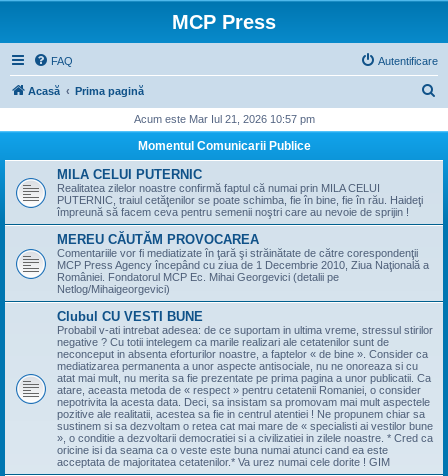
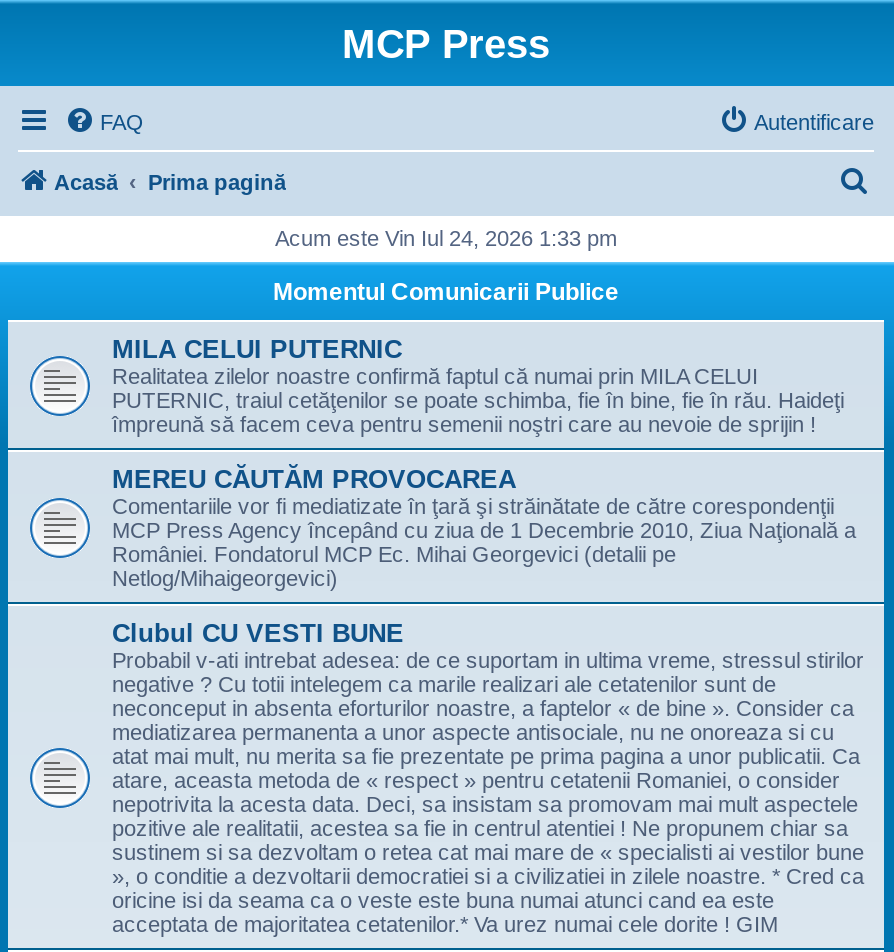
[133,113,314,125] Acum este Mar Iul 21, 2026 10:57 pm -> [275,226,617,250] Acum este Vin Iul 24, 2026 1:33 pm

